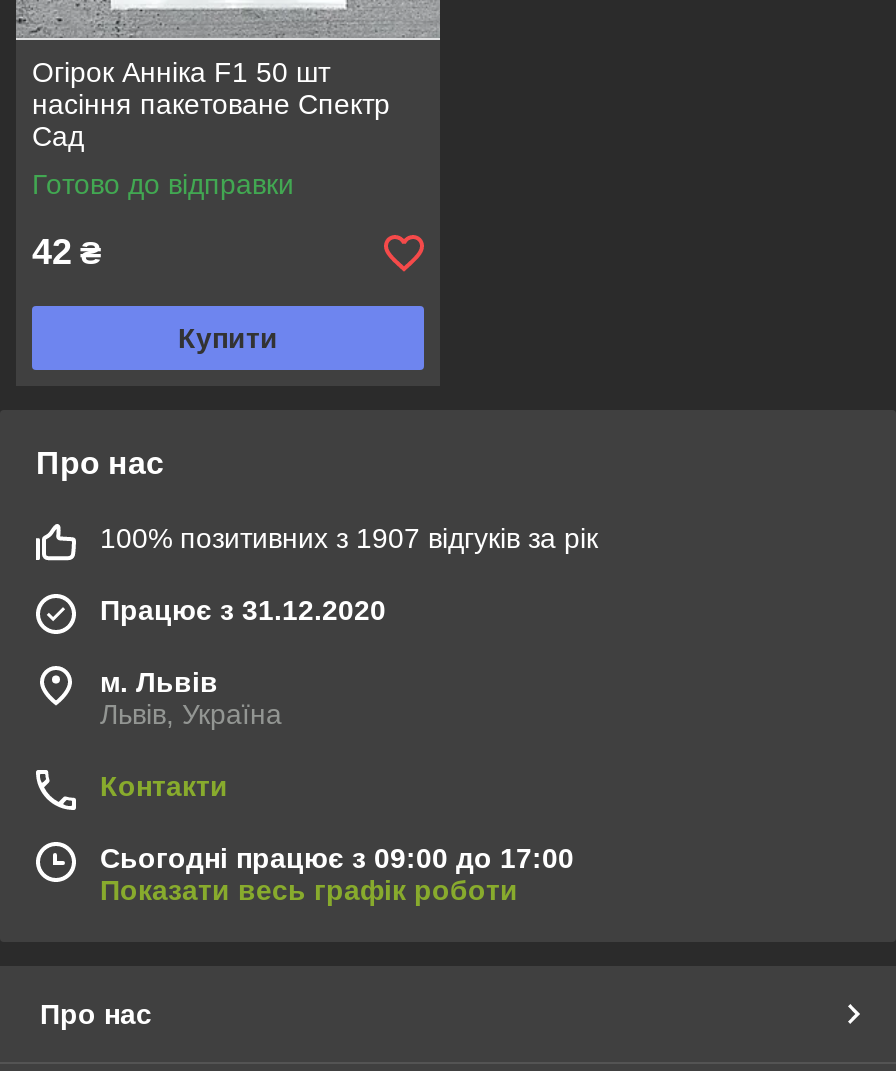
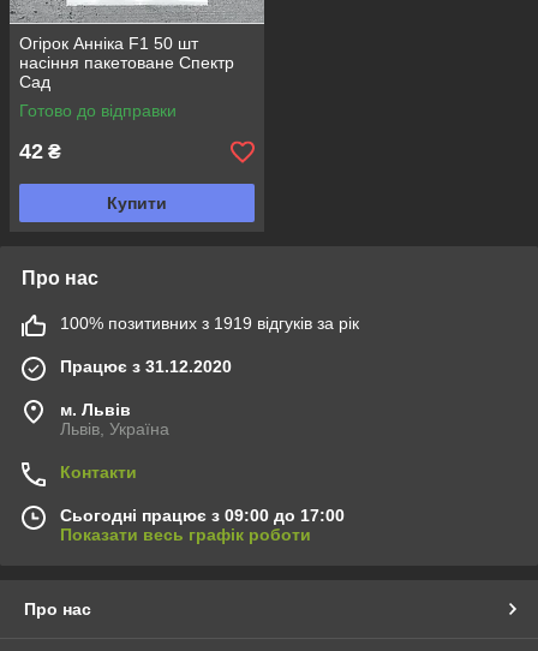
[100,523,598,555] 100% позитивних з 1907 відгуків за рік -> [60,314,359,333] 100% позитивних з 1919 відгуків за рік

